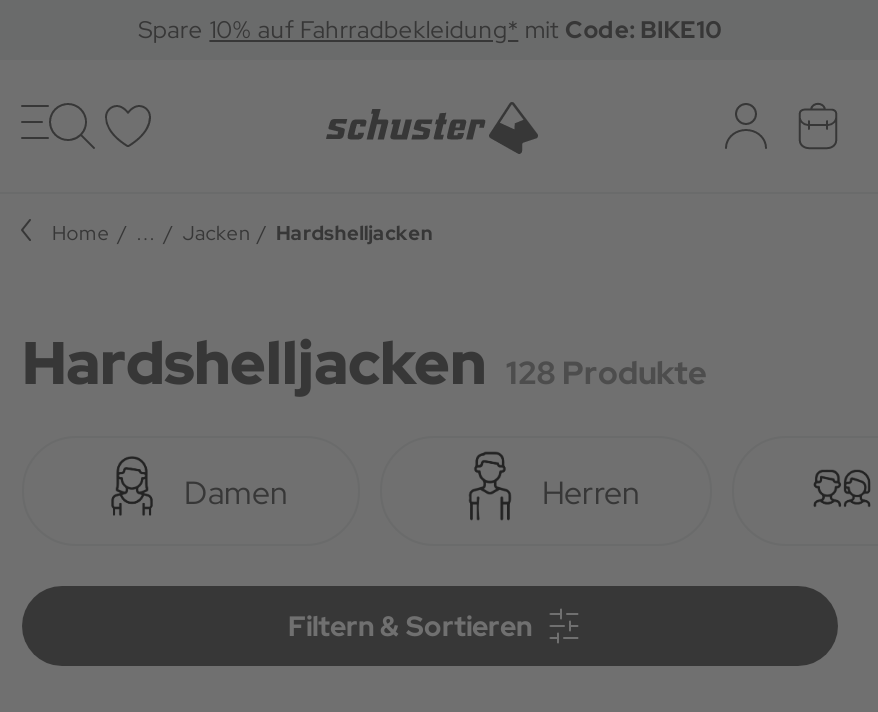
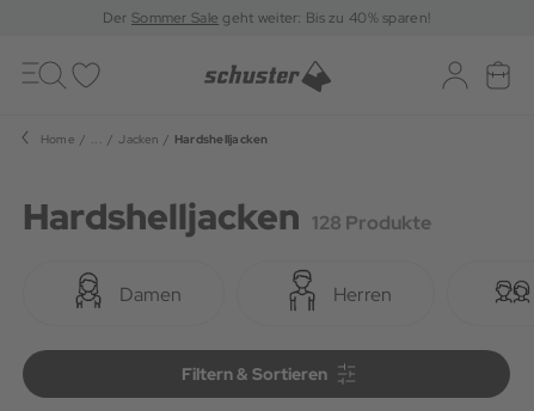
[138,14,722,46] Spare 10% auf Fahrradbekleidung* mit Code: BIKE10 -> [103,8,430,27] Der Sommer Sale geht weiter: Bis zu 40% sparen!

